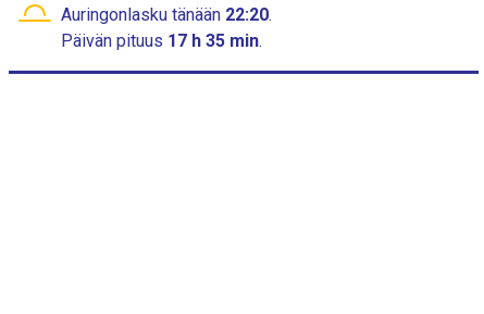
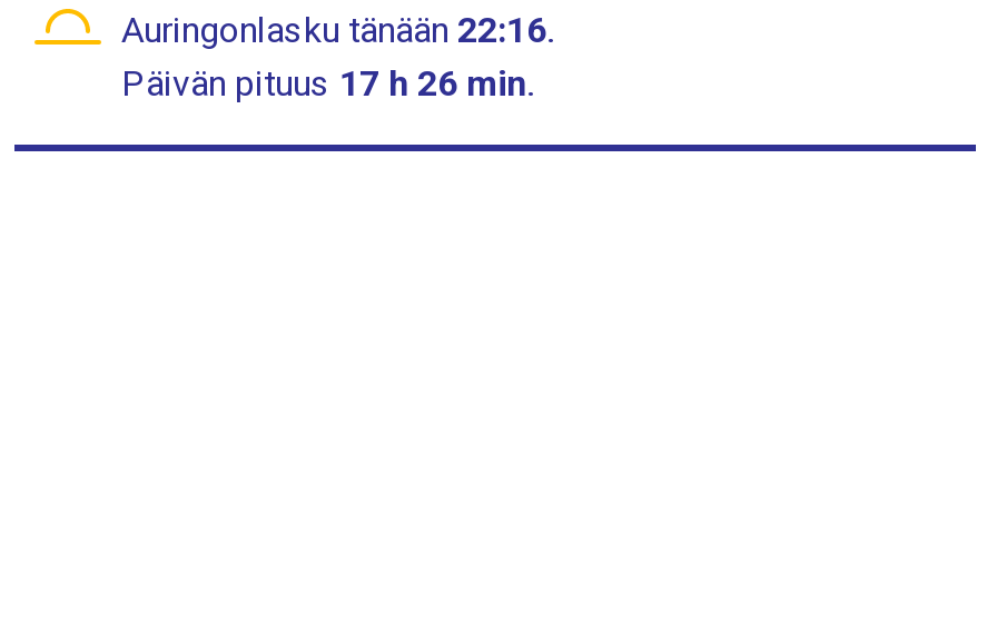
[61,4,276,25] Auringonlasku tänään 22:20. -> [121,9,562,51] Auringonlasku tänään 22:16.
[61,30,262,51] Päivän pituus 17 h 35 min. -> [121,62,533,105] Päivän pituus 17 h 26 min.

